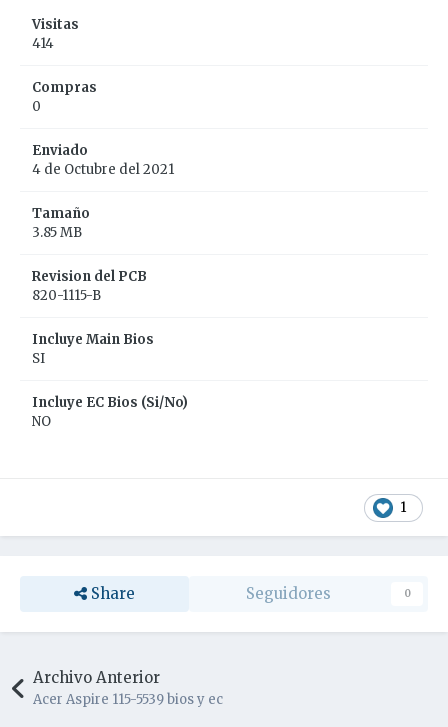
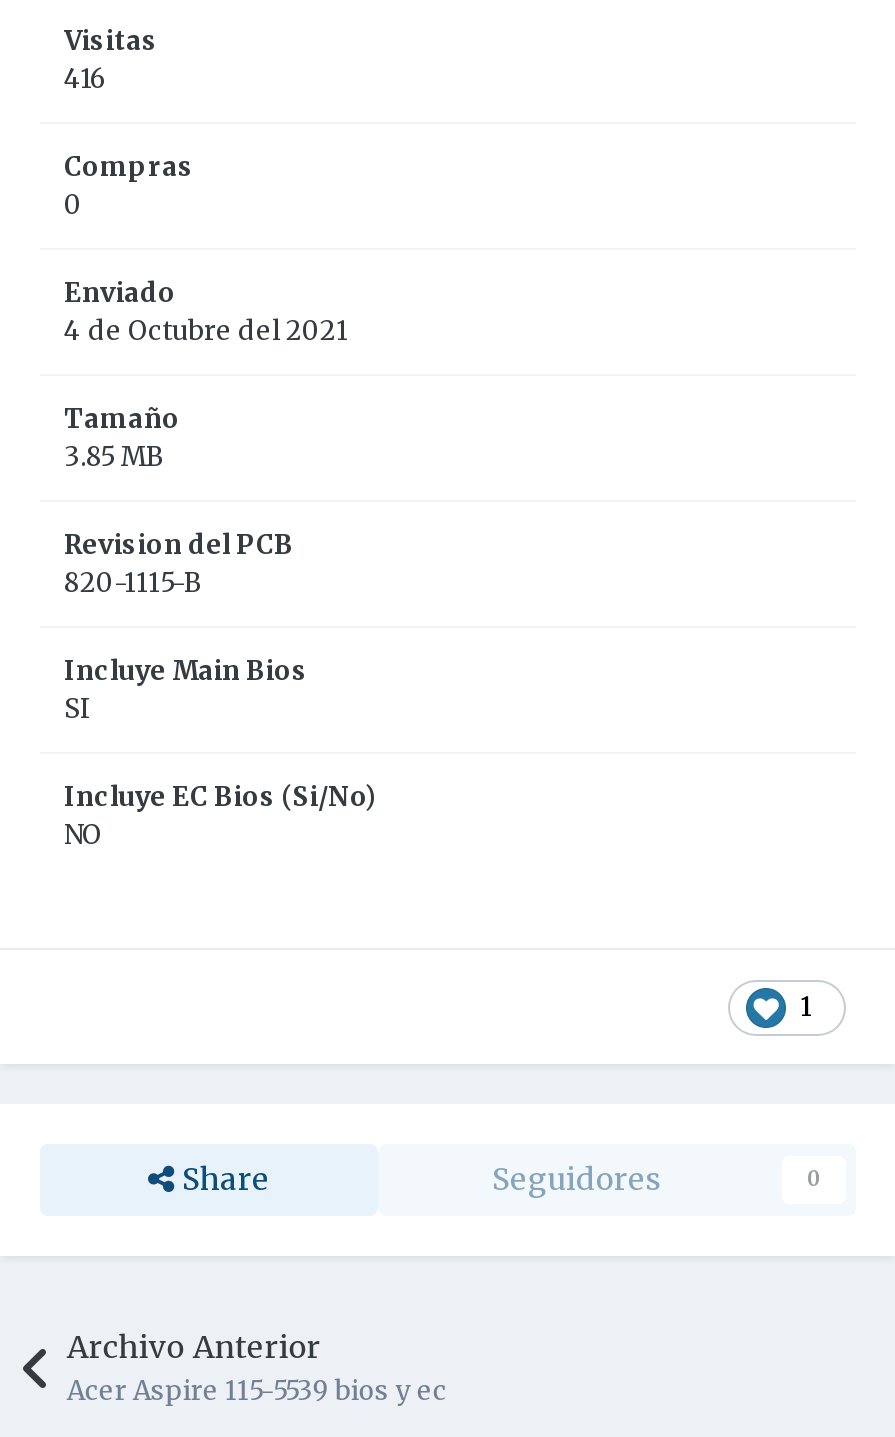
[32,35,54,52] 414 -> [64,63,106,97] 416

